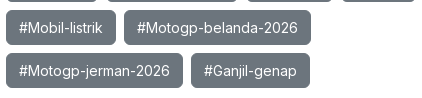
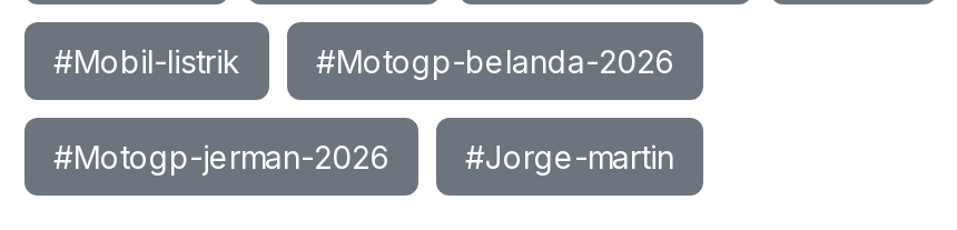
[204,62,297,79] #Ganjil-genap -> [465,139,674,177] #Jorge-martin

